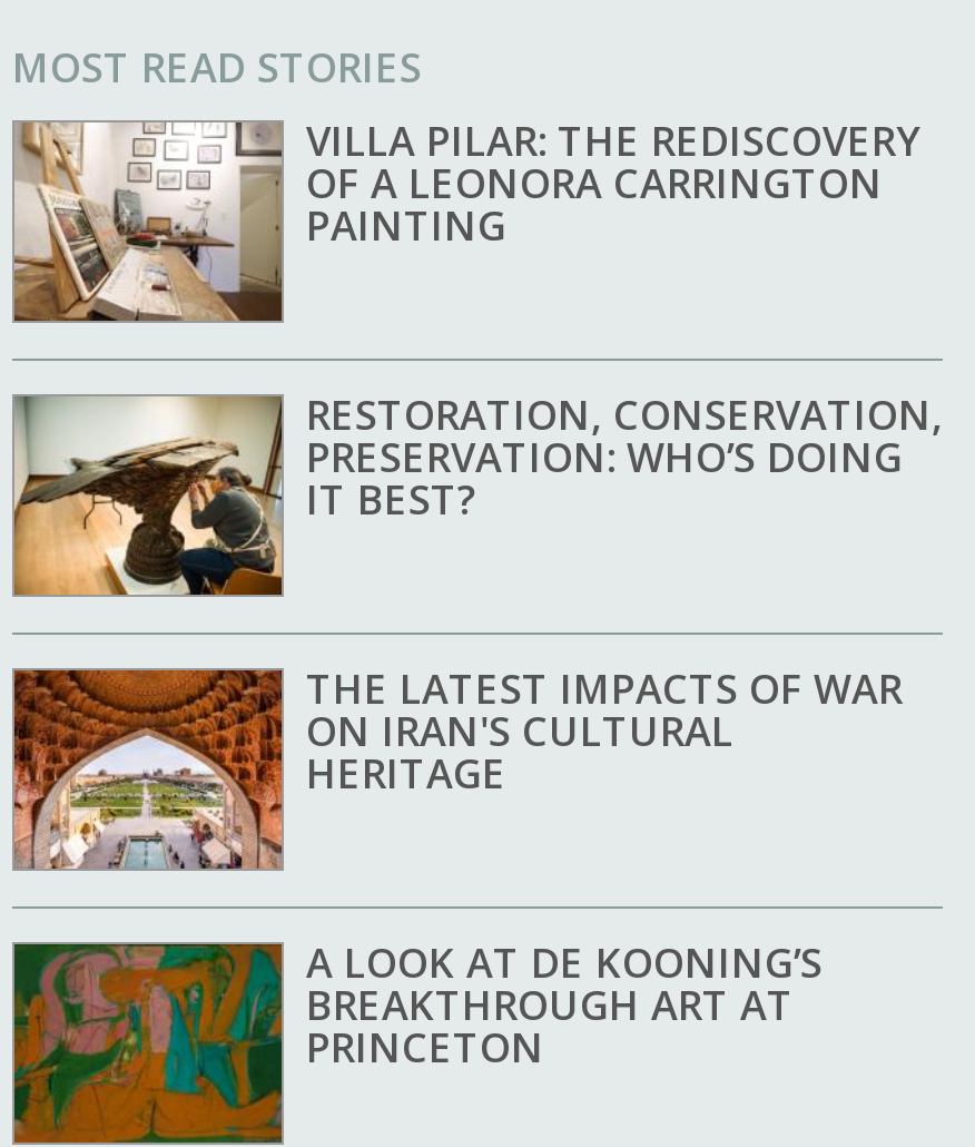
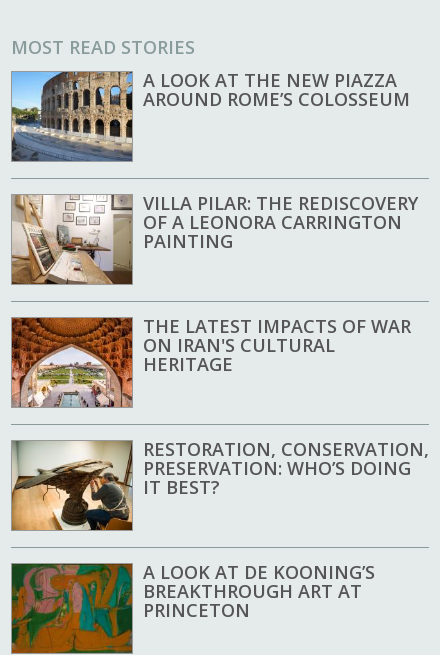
none -> [11,68,410,162] [image] | A LOOK AT THE NEW PIAZZA | AROUND ROME’S COLOSSEUM
moved [14,387,943,595] -> [11,437,429,530]: [image] | RESTORATION, CONSERVATION, | PRESERVATION: WHO’S DOING | IT BEST?

